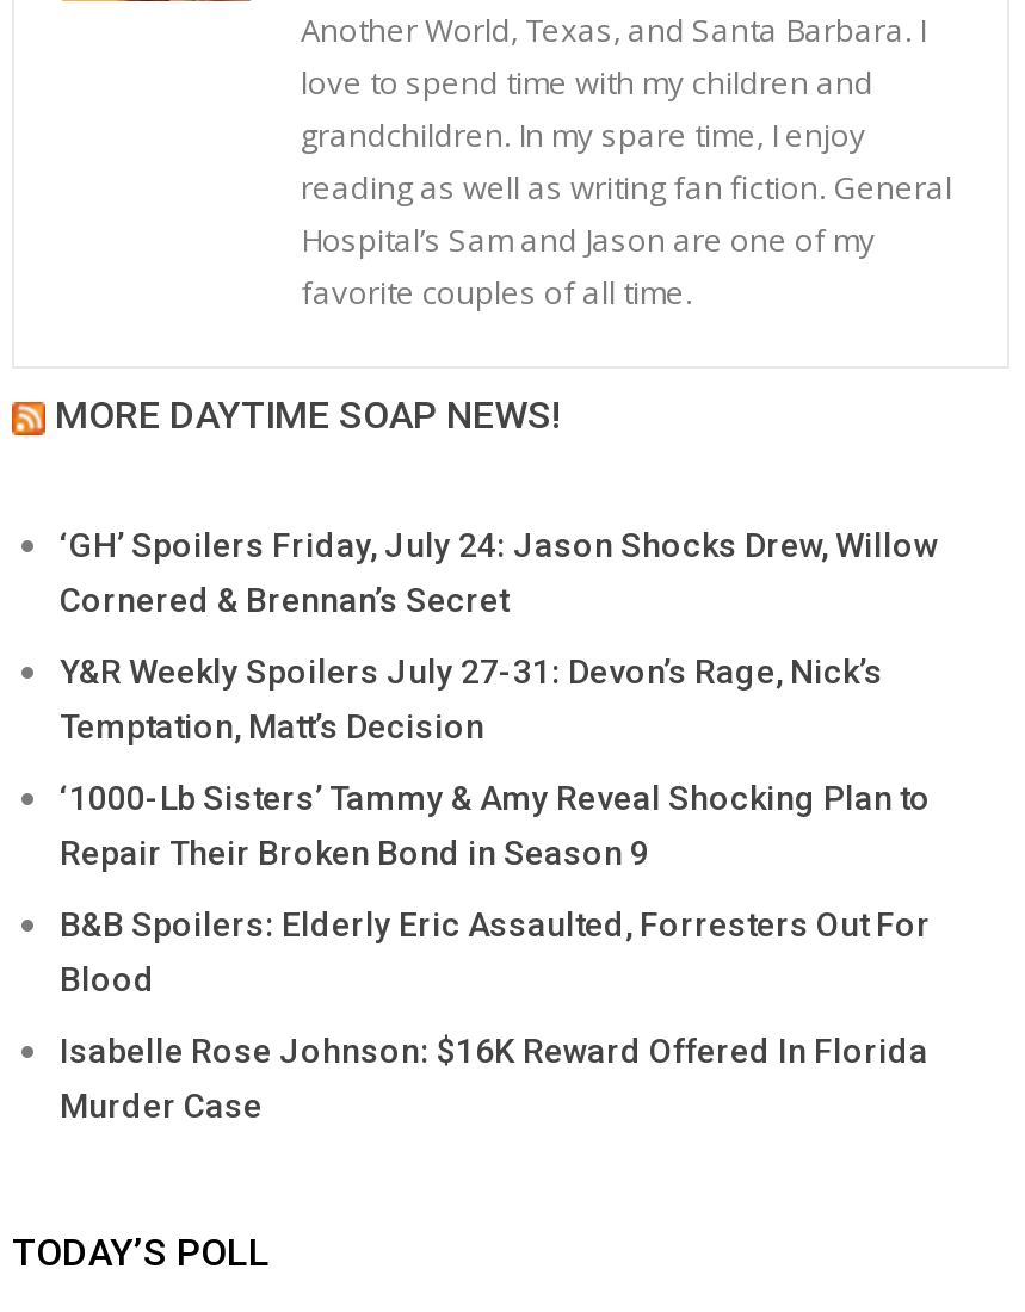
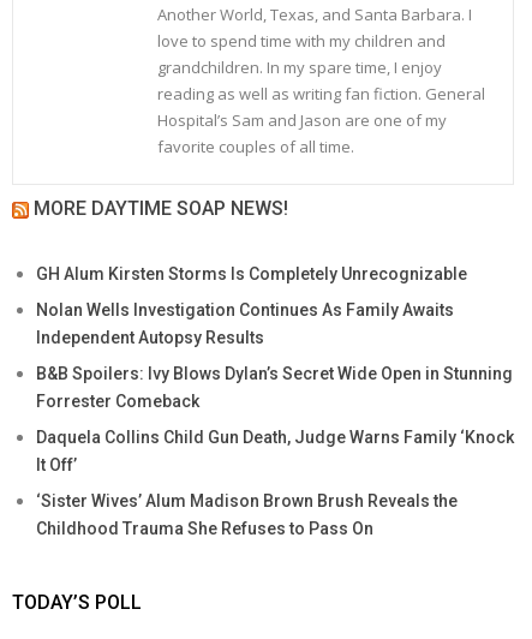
[60,526,938,619] ‘GH’ Spoilers Friday, July 24: Jason Shocks Drew, Willow | Cornered & Brennan’s Secret -> [36,265,467,284] GH Alum Kirsten Storms Is Completely Unrecognizable
[60,652,883,745] Y&R Weekly Spoilers July 27-31: Devon’s Rage, Nick’s | Temptation, Matt’s Decision -> [36,301,454,347] Nolan Wells Investigation Continues As Family Awaits | Independent Autopsy Results
[60,778,931,871] ‘1000-Lb Sisters’ Tammy & Amy Reveal Shocking Plan to | Repair Their Broken Bond in Season 9 -> [36,364,513,411] B&B Spoilers: Ivy Blows Dylan’s Secret Wide Open in Stunning | Forrester Comeback
[60,905,931,998] B&B Spoilers: Elderly Eric Assaulted, Forresters Out For | Blood -> [36,428,514,475] Daquela Collins Child Gun Death, Judge Warns Family ‘Knock | It Off’
[60,1031,928,1124] Isabelle Rose Johnson: $16K Reward Offered In Florida | Murder Case -> [36,492,458,538] ‘Sister Wives’ Alum Madison Brown Brush Reveals the | Childhood Trauma She Refuses to Pass On

